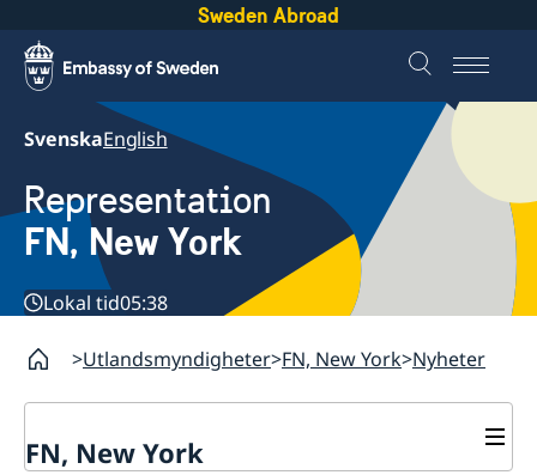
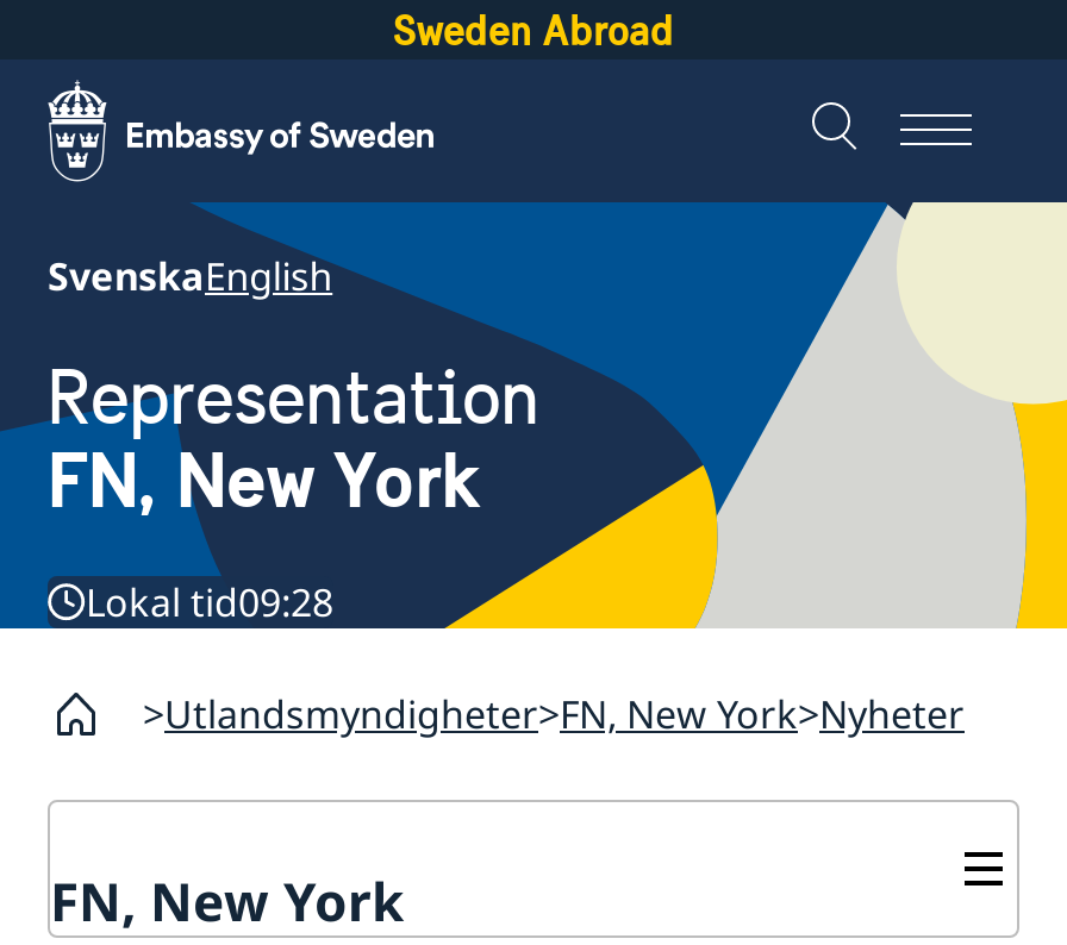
[43,290,168,316] Lokal tid05:38 -> [86,577,333,630] Lokal tid09:28

